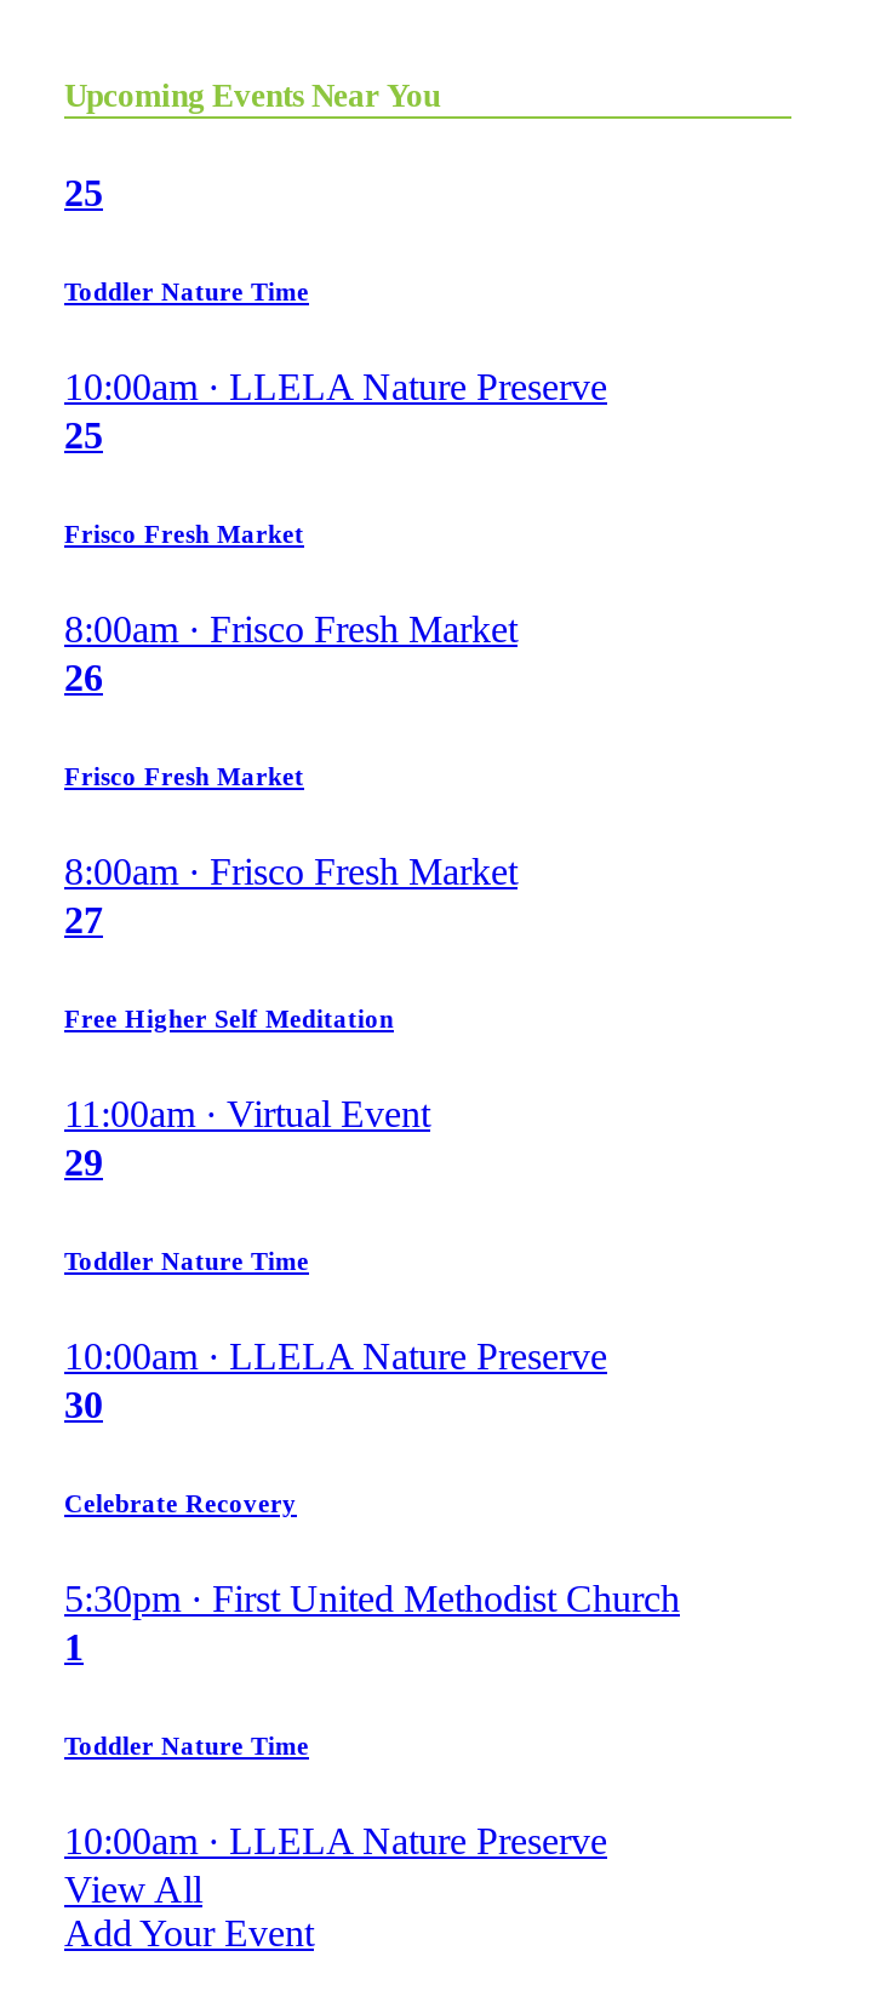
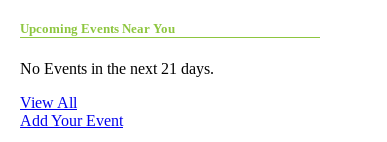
[64,173,680,1861] 25 | Toddler Nature Time | 10:00am · LLELA Nature Preserve | 25 | Frisco Fresh Market | 8:00am · Frisco Fresh Market | 26 | Frisco Fresh Market | 8:00am · Frisco Fresh Market | 27 | Free Higher Self Meditation | 11:00am · Virtual Event | 29 | Toddler Nature Time | 10:00am · LLELA Nature Preserve | 30 | Celebrate Recovery | 5:30pm · First United Methodist Church | 1 | Toddler Nature Time | 10:00am · LLELA Nature Preserve -> [20,60,214,77] No Events in the next 21 days.

